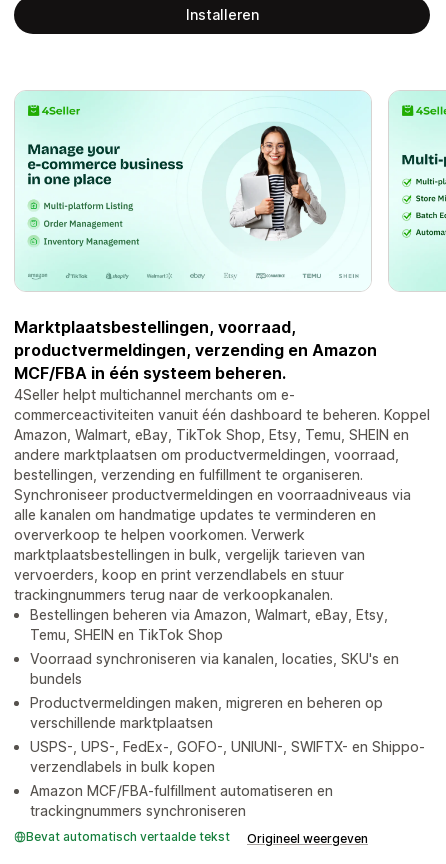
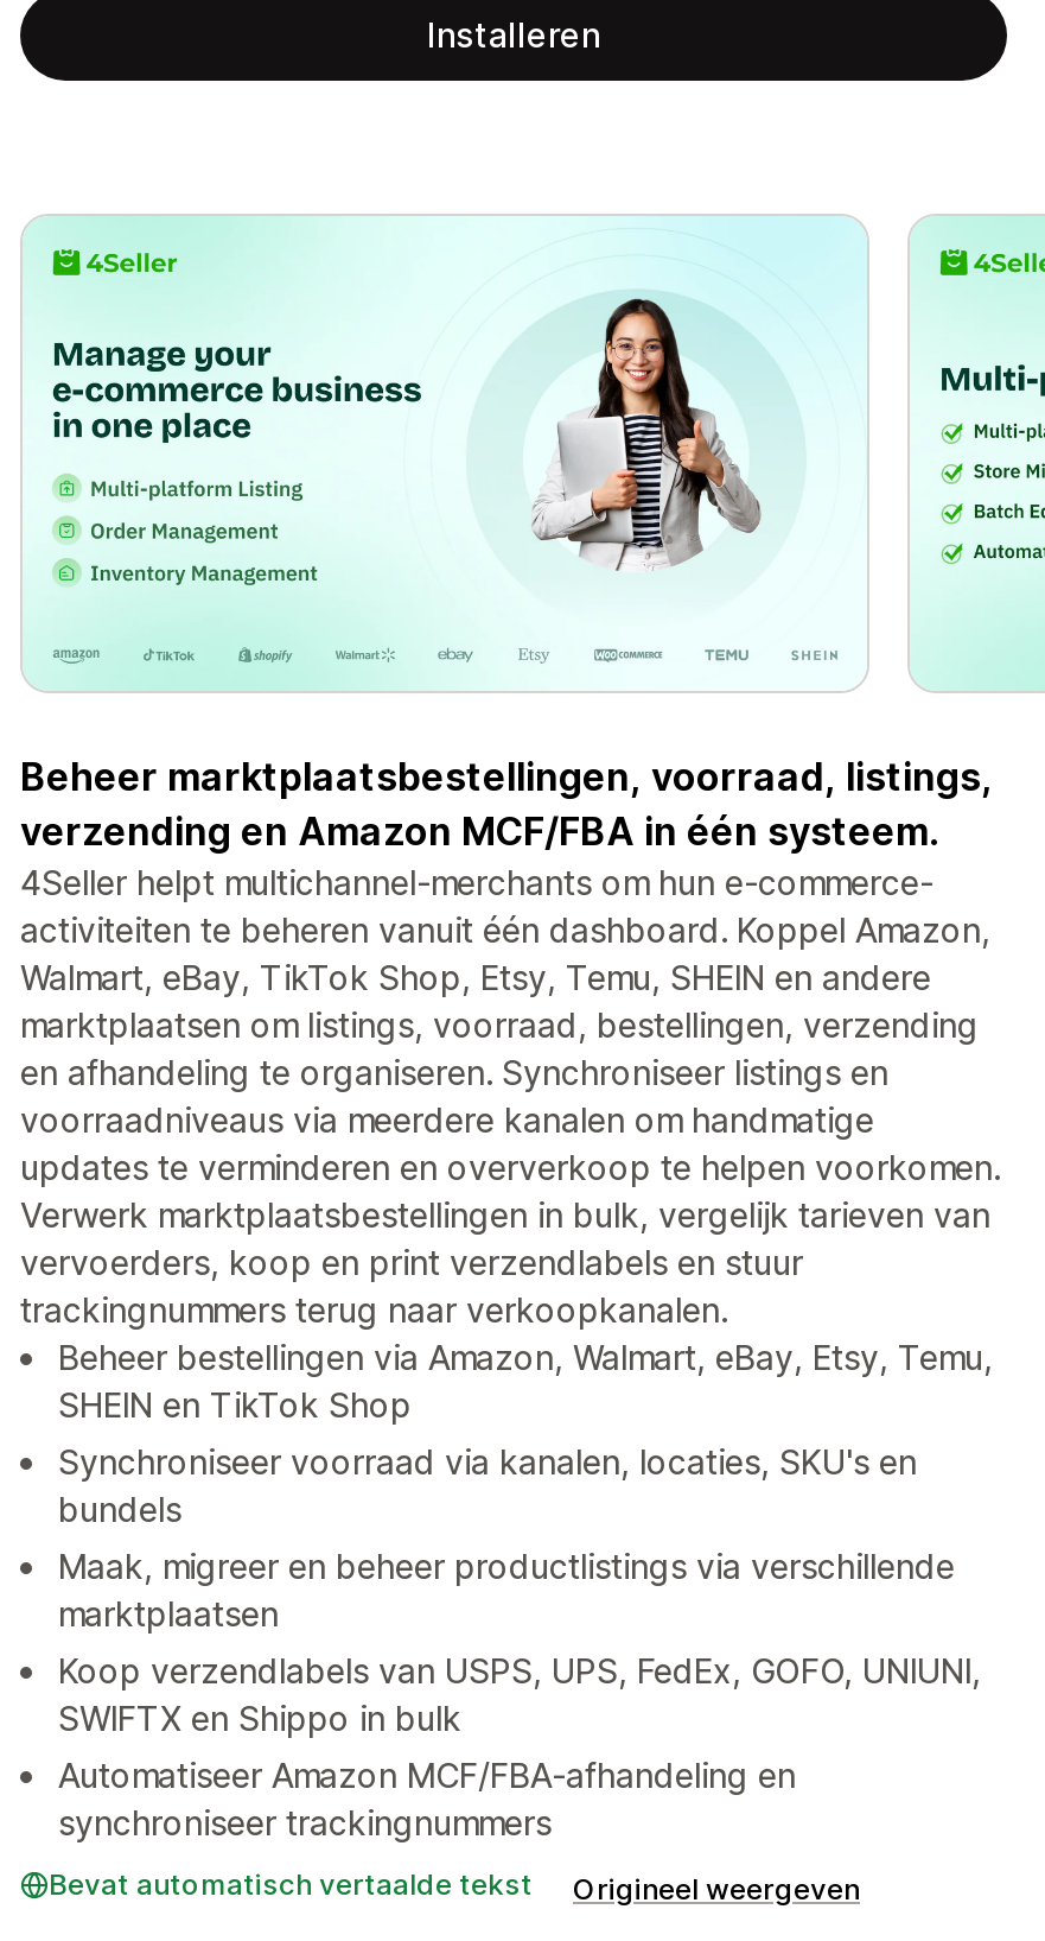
[14,317,430,563] Marktplaatsbestellingen, voorraad, | productvermeldingen, verzending en Amazon | MCF/FBA in één systeem beheren. | 4Seller helpt multichannel merchants om e- | commerceactiviteiten vanuit één dashboard te beheren. Koppel | Amazon, Walmart, eBay, TikTok Shop, Etsy, Temu, SHEIN en | andere marktplaatsen om productvermeldingen, voorraad, | bestellingen, verzending en fulfillment te organiseren. | Synchroniseer productvermeldingen en voorraadniveaus via | alle kanalen om handmatige updates te verminderen en | oververkoop te helpen voorkomen. Verwerk | marktplaatsbestellingen in bulk, vergelijk tarieven van -> [20,754,1000,1236] Beheer marktplaatsbestellingen, voorraad, listings, | verzending en Amazon MCF/FBA in één systeem. | 4Seller helpt multichannel-merchants om hun e-commerce- | activiteiten te beheren vanuit één dashboard. Koppel Amazon, | Walmart, eBay, TikTok Shop, Etsy, Temu, SHEIN en andere | marktplaatsen om listings, voorraad, bestellingen, verzending | en afhandeling te organiseren. Synchroniseer listings en | voorraadniveaus via meerdere kanalen om handmatige | updates te verminderen en oververkoop te helpen voorkomen. | Verwerk marktplaatsbestellingen in bulk, vergelijk tarieven van
[14,586,399,667] trackingnummers terug naar de verkoopkanalen. | Bestellingen beheren via Amazon, Walmart, eBay, Etsy, | Temu, SHEIN en TikTok Shop | Voorraad synchroniseren via kanalen, locaties, SKU's en -> [20,1290,993,1483] trackingnummers terug naar verkoopkanalen. | Beheer bestellingen via Amazon, Walmart, eBay, Etsy, Temu, | SHEIN en TikTok Shop | Synchroniseer voorraad via kanalen, locaties, SKU's en
[30,694,425,819] Productvermeldingen maken, migreren en beheren op | verschillende marktplaatsen | USPS-, UPS-, FedEx-, GOFO-, UNIUNI-, SWIFTX- en Shippo- | verzendlabels in bulk kopen | Amazon MCF/FBA-fulfillment automatiseren en | trackingnummers synchroniseren -> [58,1547,981,1844] Maak, migreer en beheer productlistings via verschillende | marktplaatsen | Koop verzendlabels van USPS, UPS, FedEx, GOFO, UNIUNI, | SWIFTX en Shippo in bulk | Automatiseer Amazon MCF/FBA-afhandeling en | synchroniseer trackingnummers

